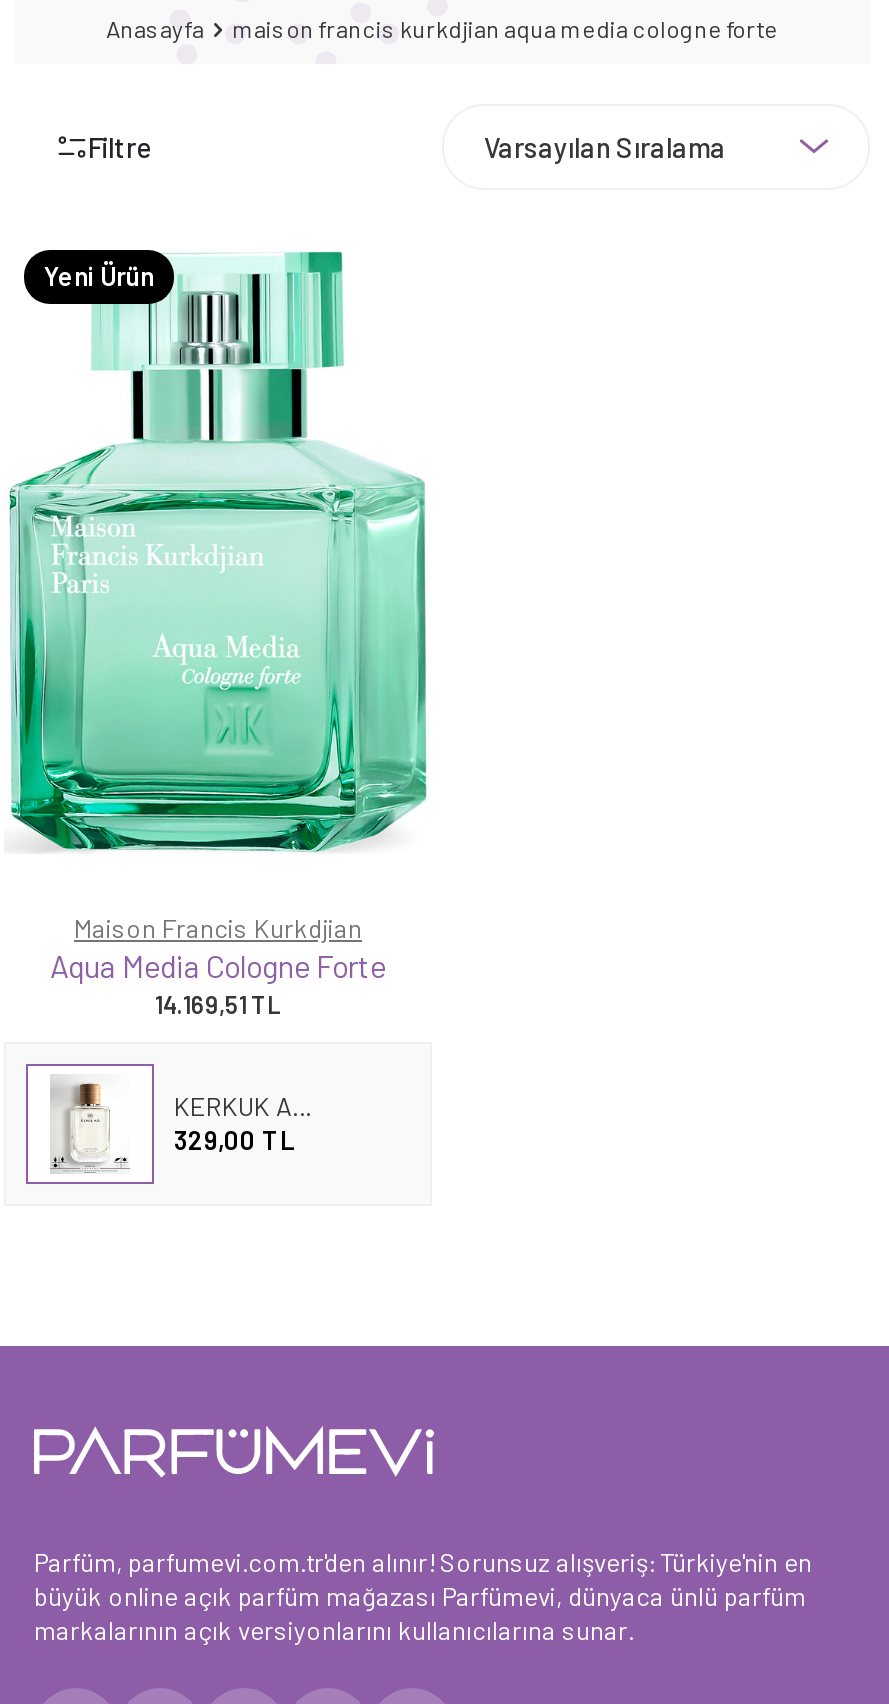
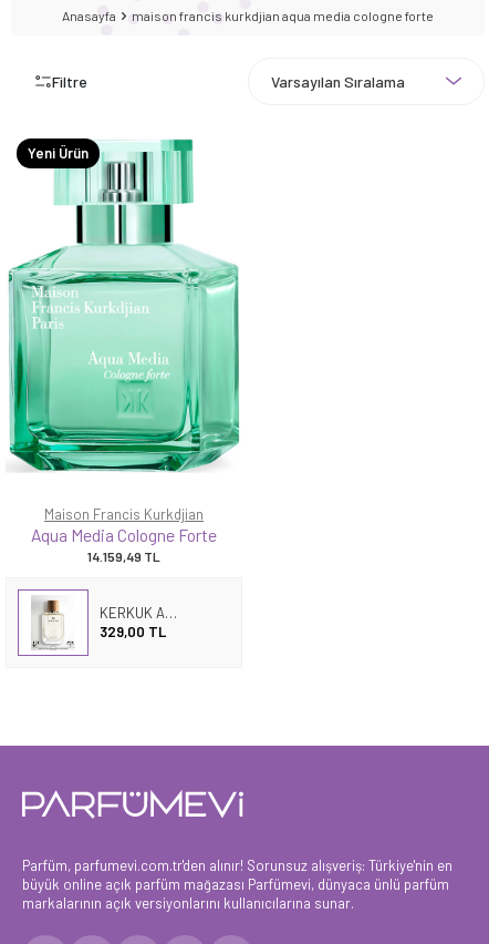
[155,990,281,1018] 14.169,51 TL -> [87,549,160,564] 14.159,49 TL

